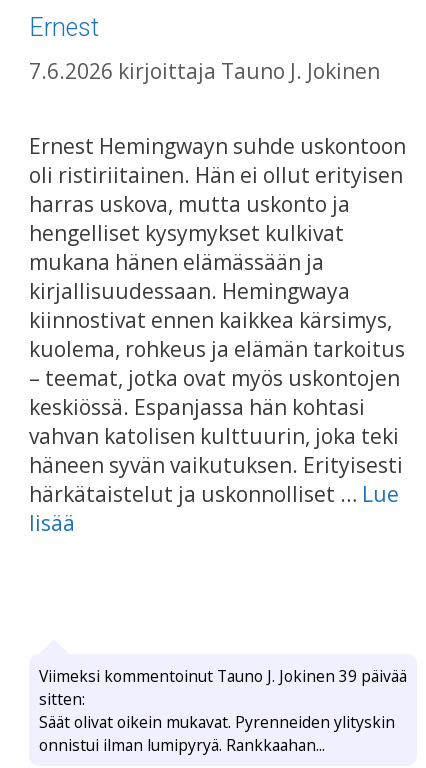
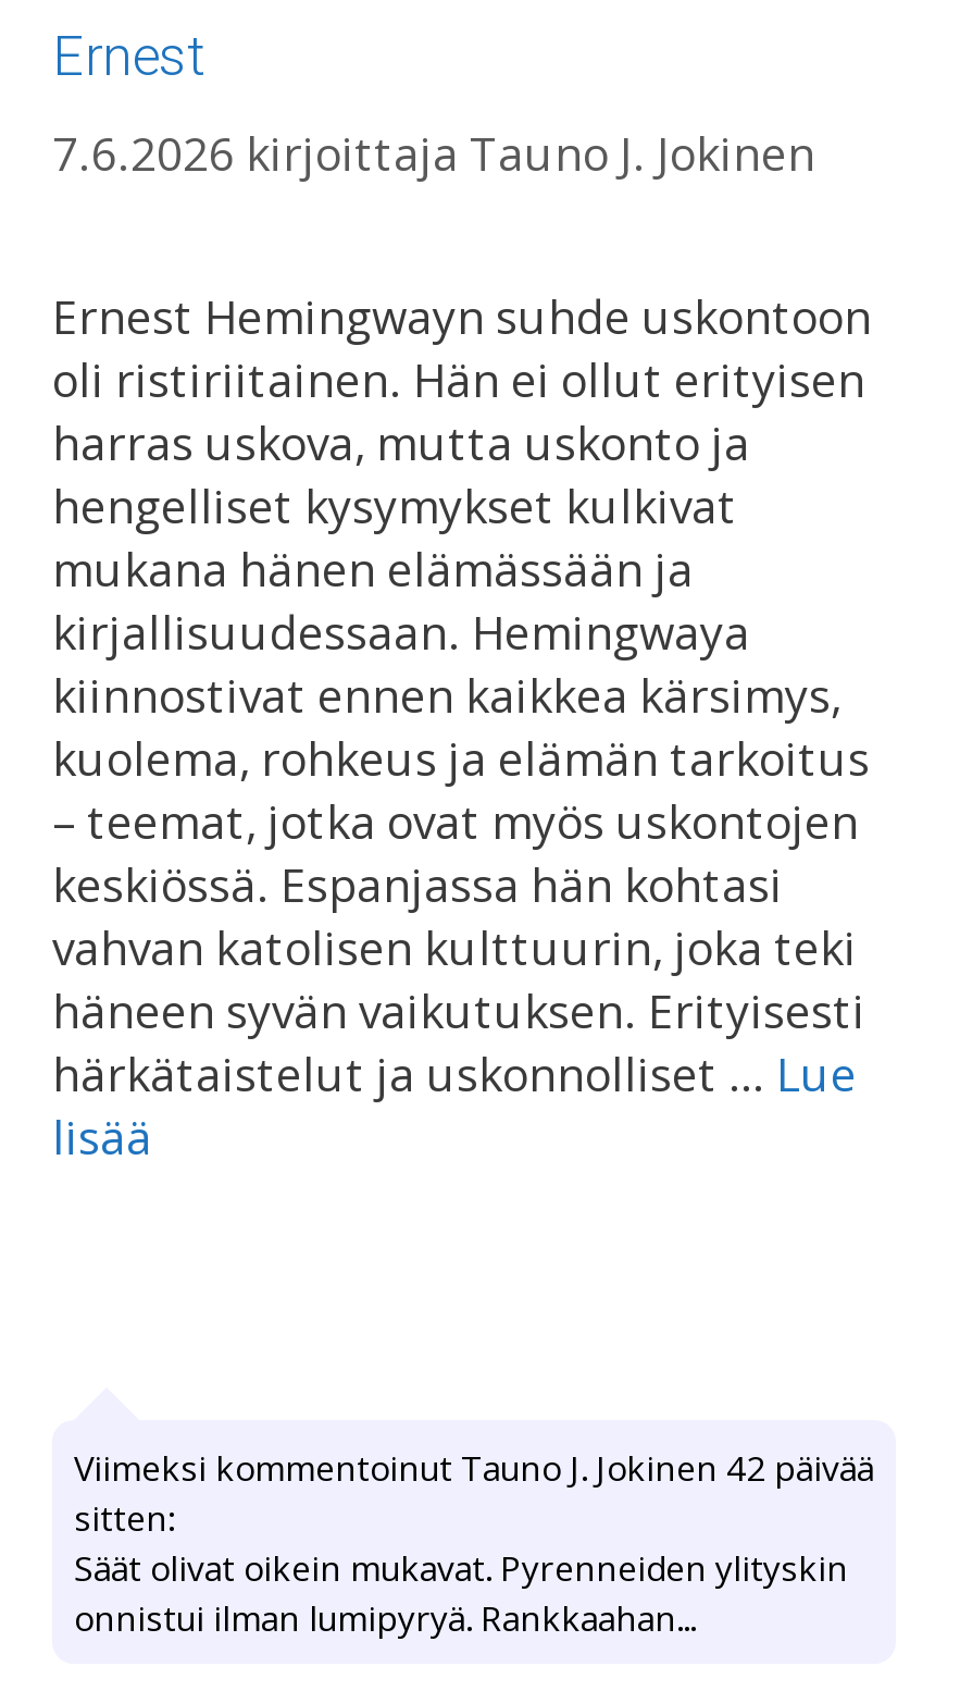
[39,665,407,687] Viimeksi kommentoinut Tauno J. Jokinen 39 päivää -> [74,1443,874,1491] Viimeksi kommentoinut Tauno J. Jokinen 42 päivää

